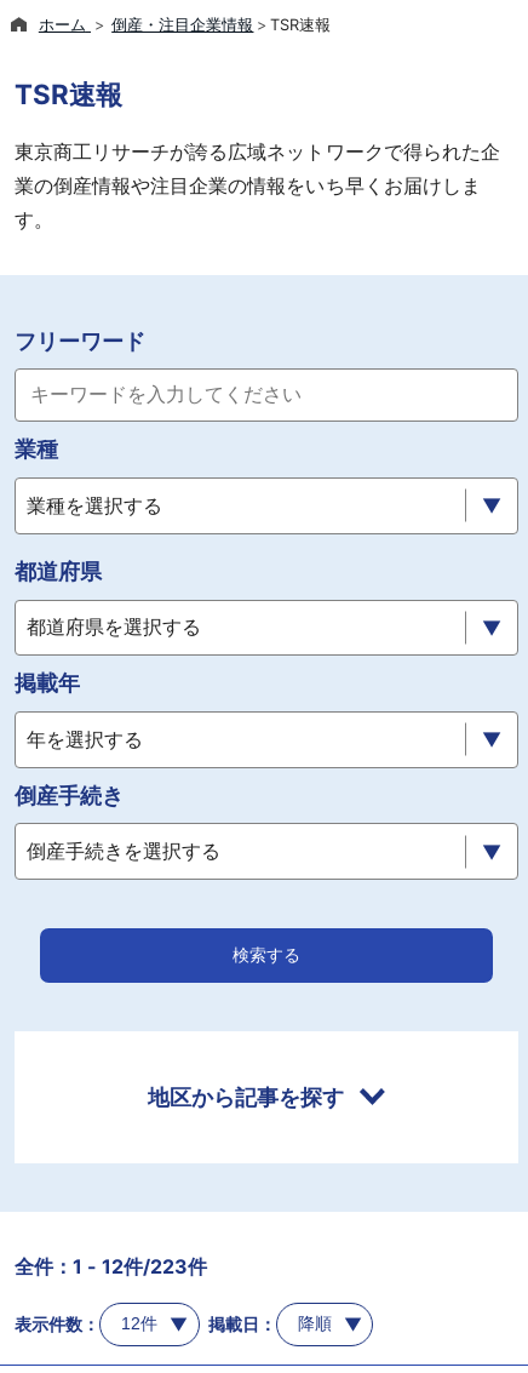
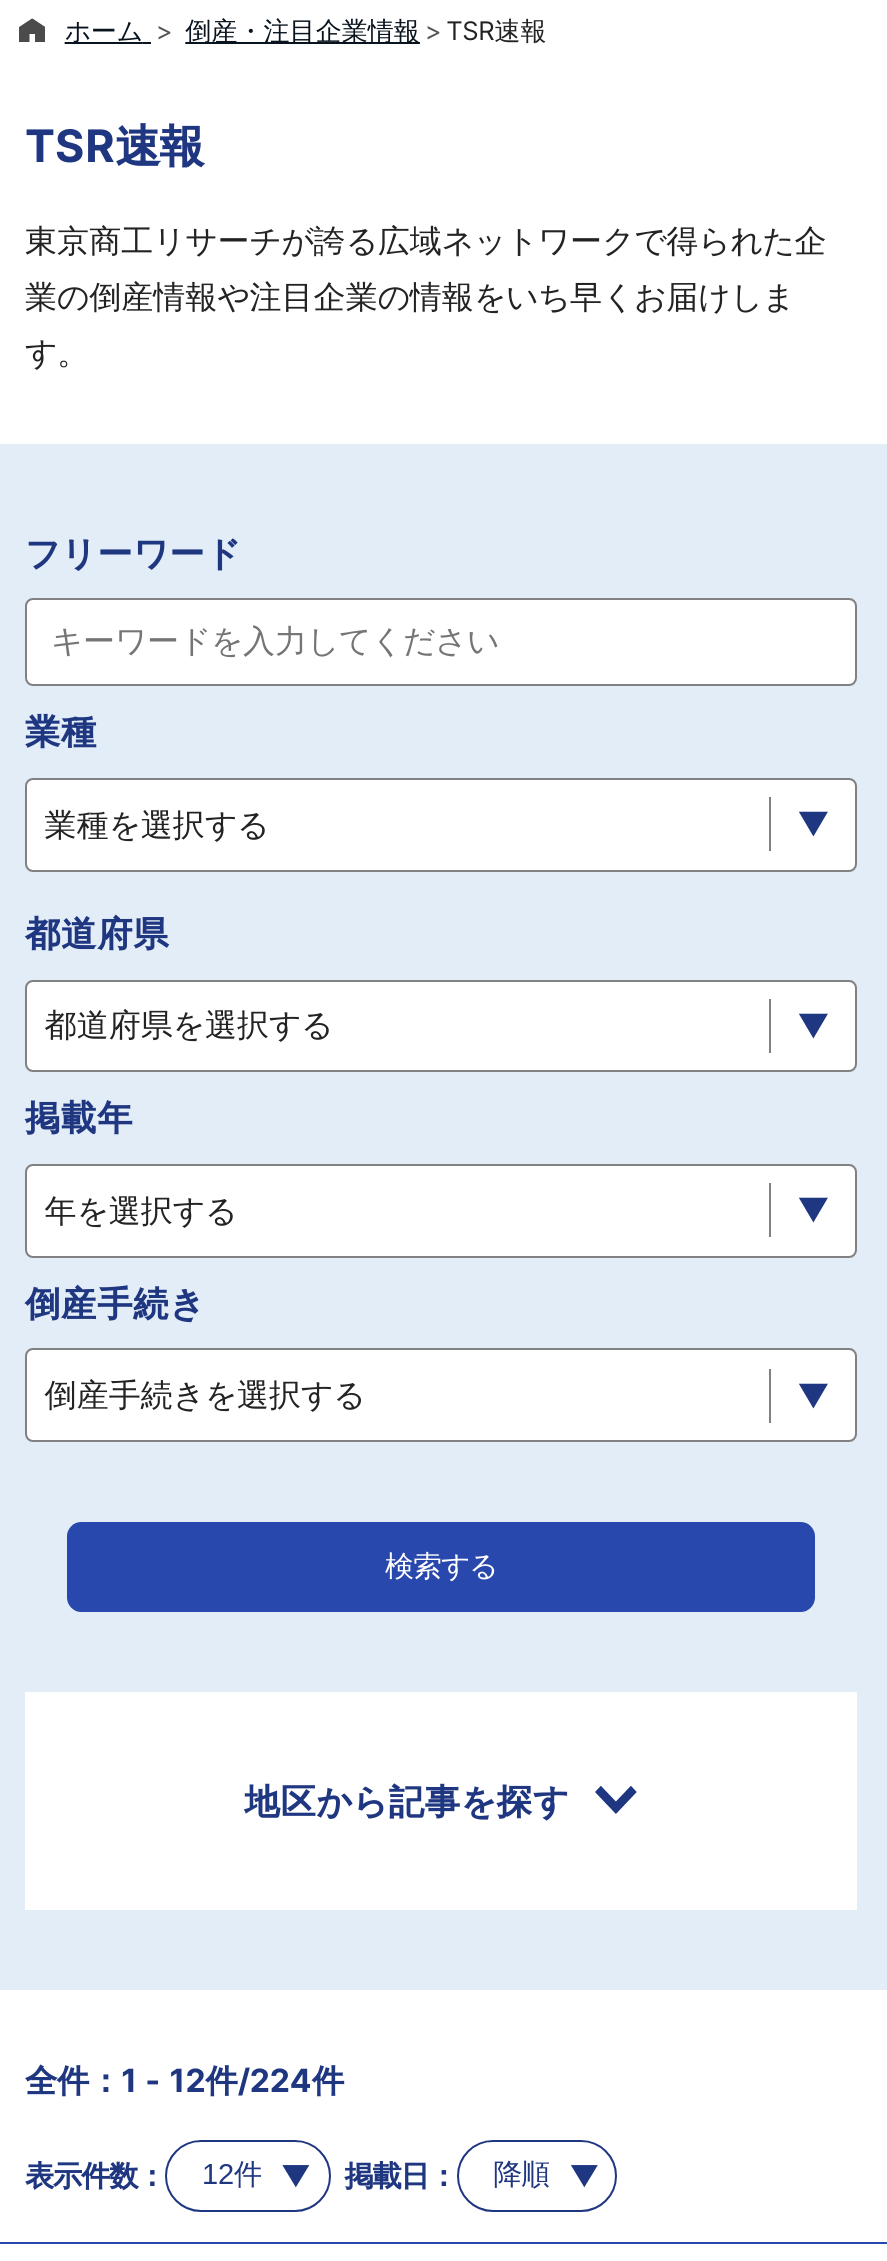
[15,1254,208,1278] 全件：1 - 12件/223件 -> [25,2059,344,2099] 全件：1 - 12件/224件

